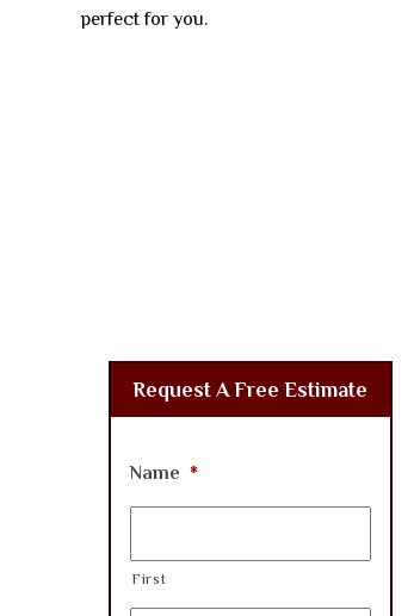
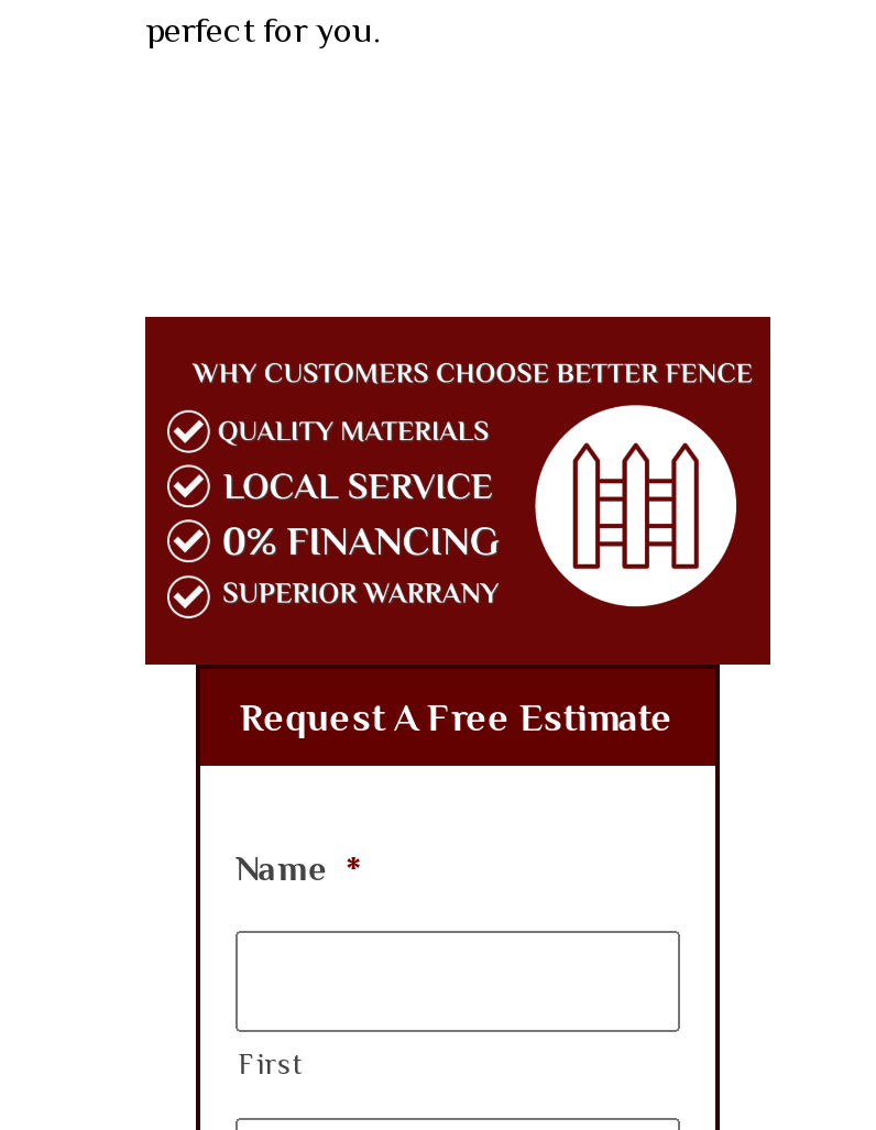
none -> [143,314,773,668] [image]

